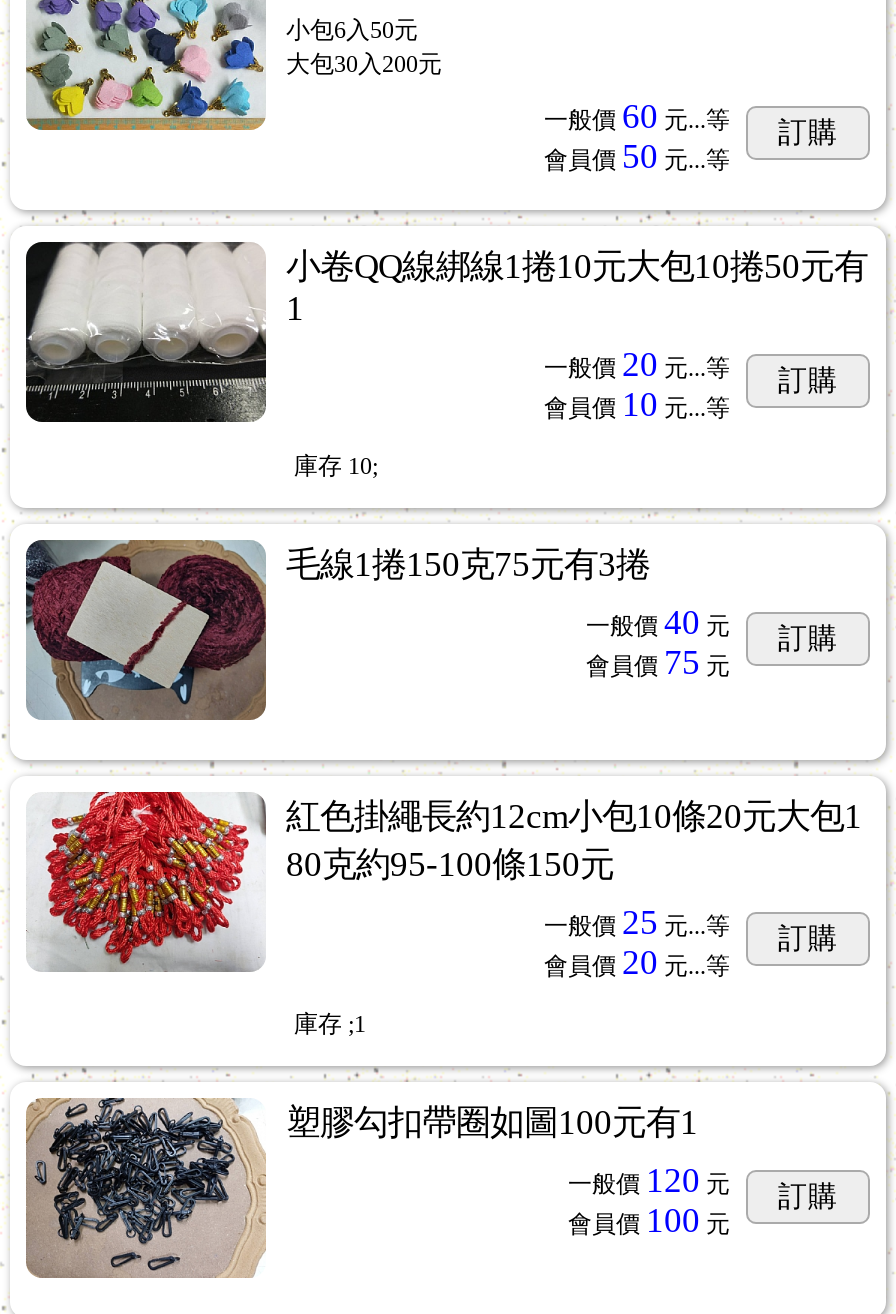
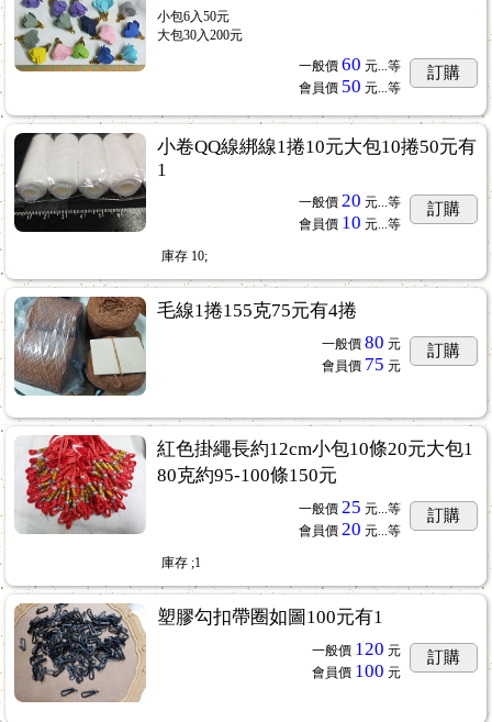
[26,540,650,722] [image] | 毛線1捲150克75元有3捲 -> [14,297,357,396] [image] | 毛線1捲155克75元有4捲
[586,603,838,653] 一般價 40元 訂購 -> [322,331,460,359] 一般價 80元 訂購

